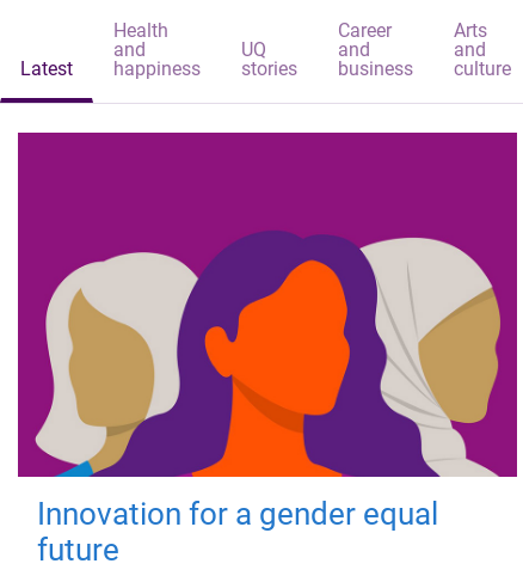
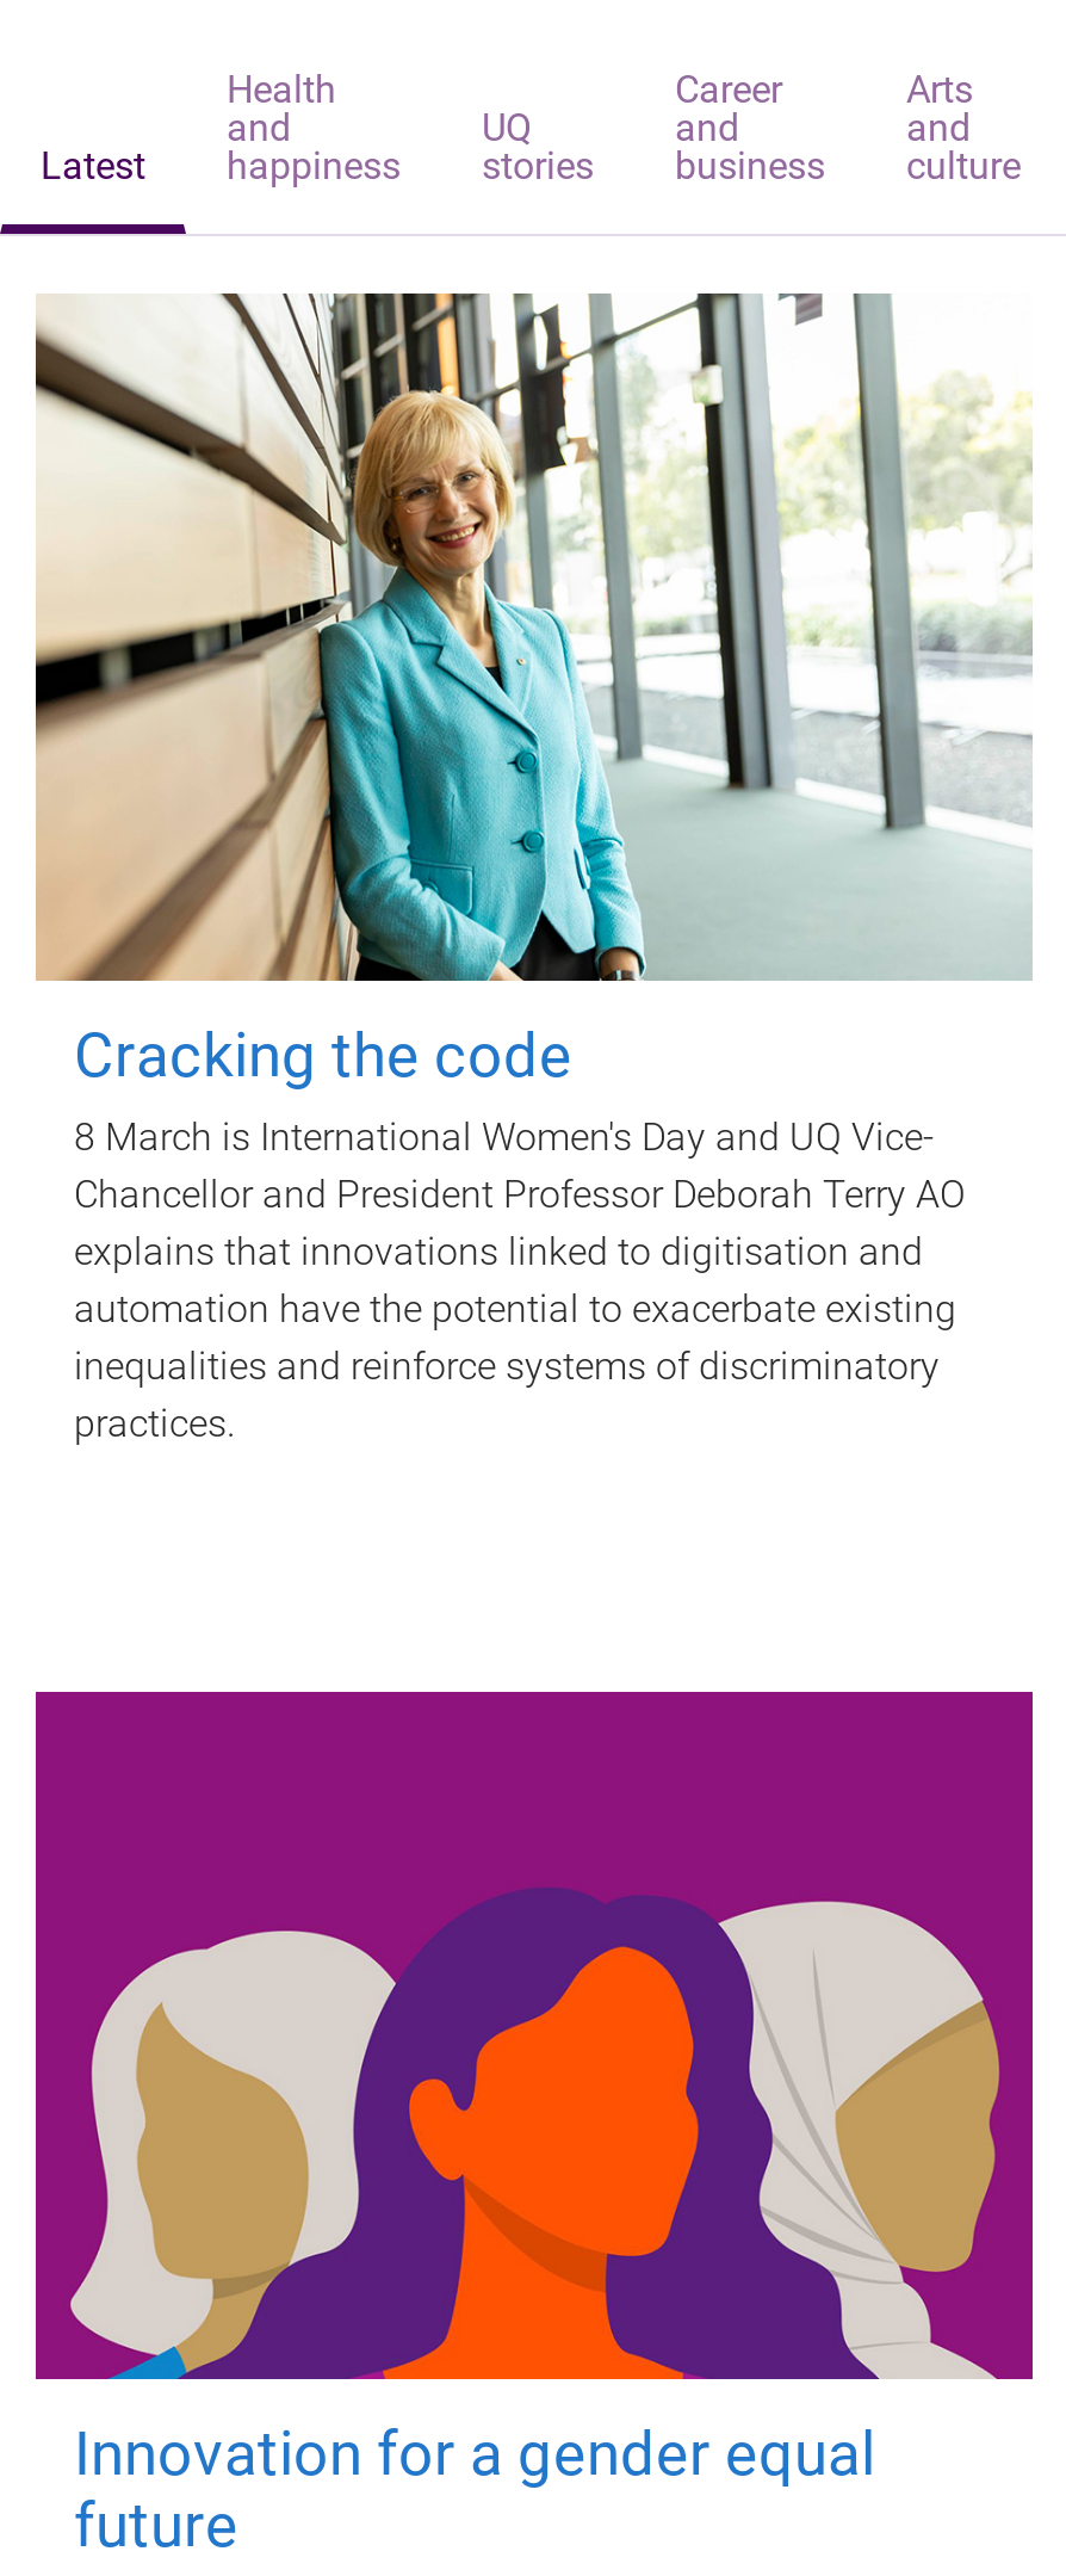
none -> [33,291,1033,1446] [image] | Cracking the code | 8 March is International Women's Day and UQ Vice- | Chancellor and President Professor Deborah Terry AO | explains that innovations linked to digitisation and | automation have the potential to exacerbate existing | inequalities and reinforce systems of discriminatory | practices.

